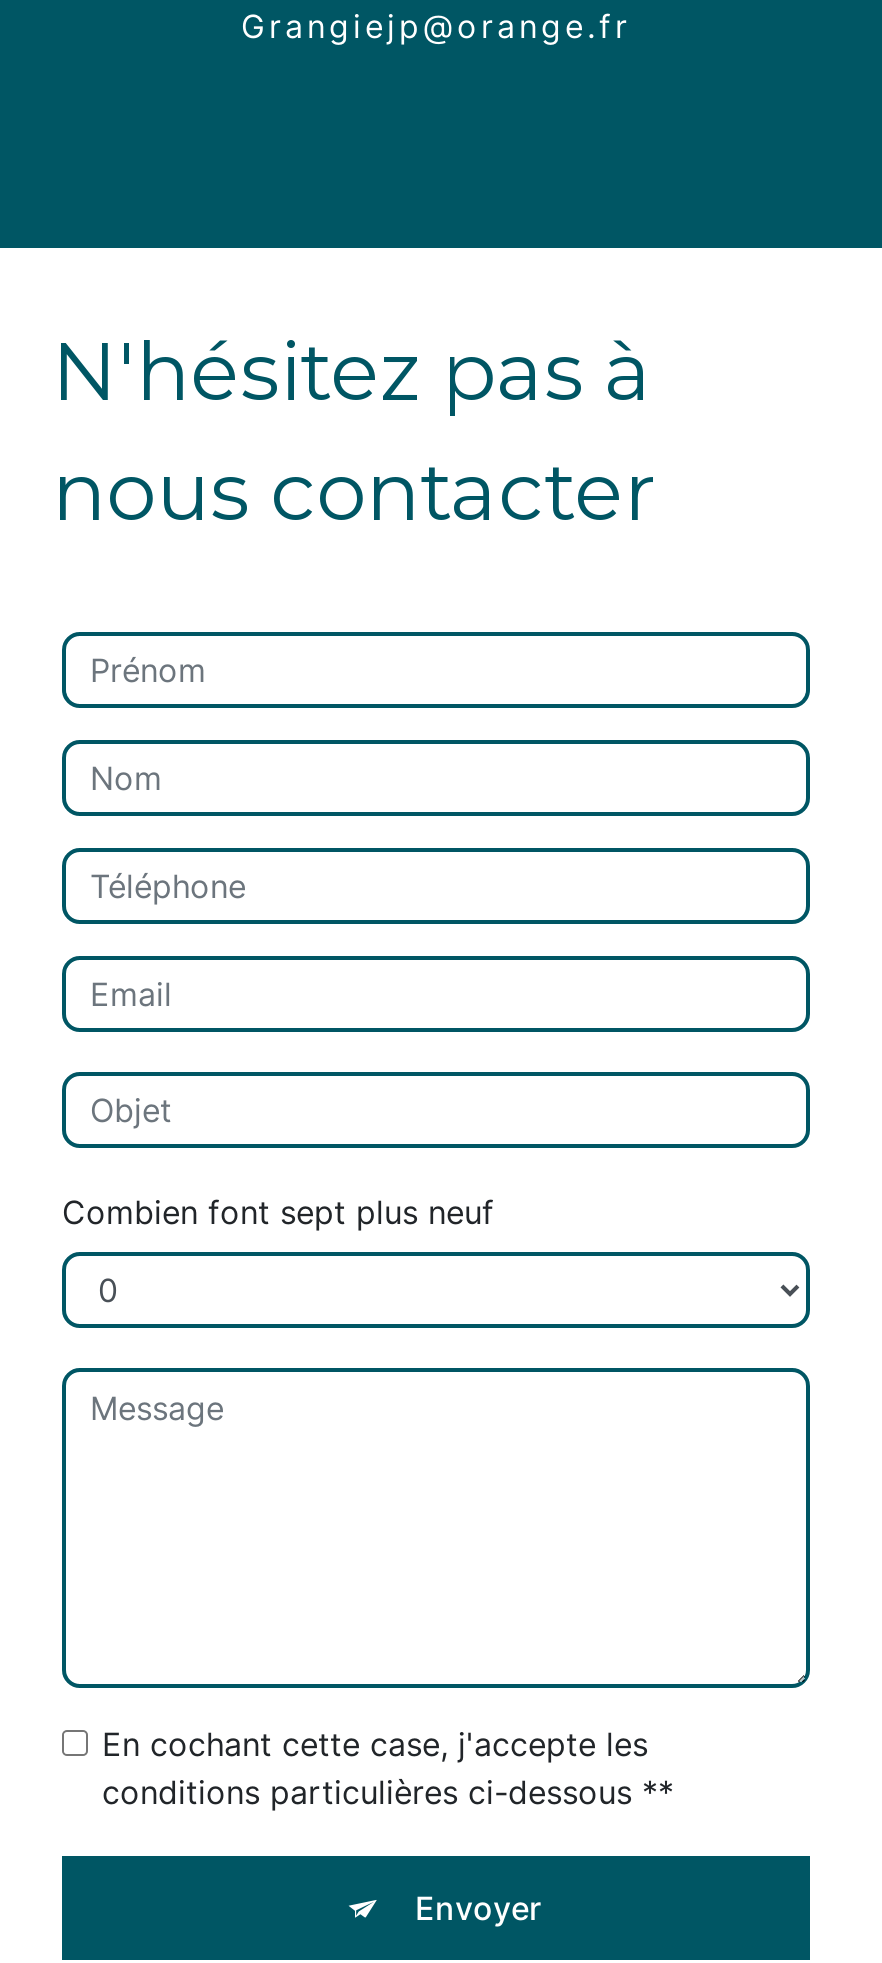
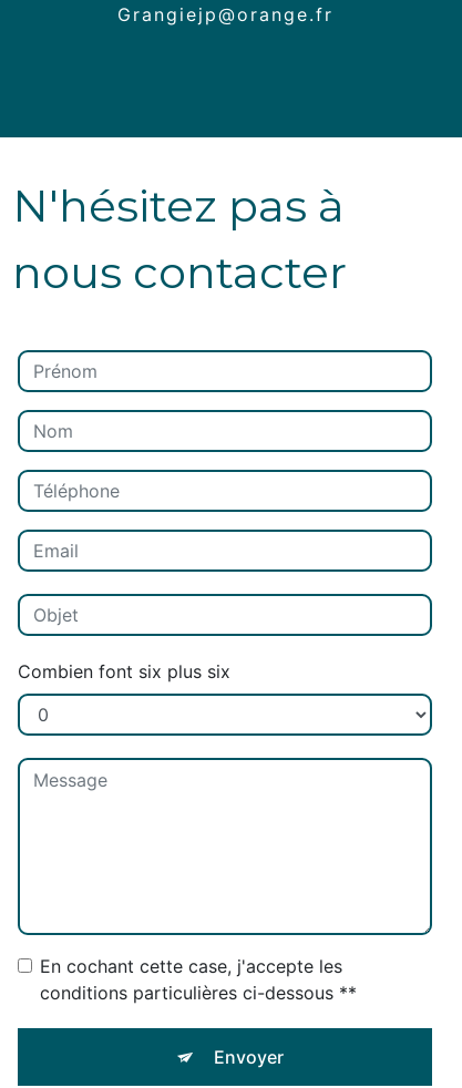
[62,1192,494,1232] Combien font sept plus neuf -> [18,660,230,682] Combien font six plus six

